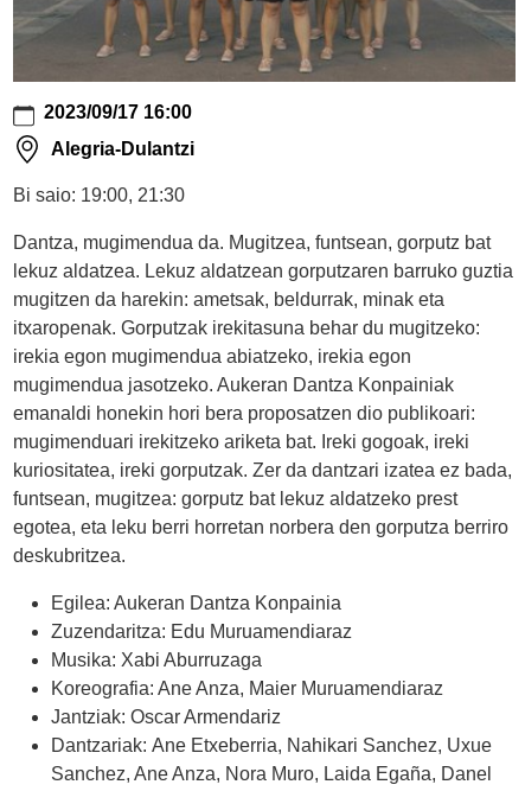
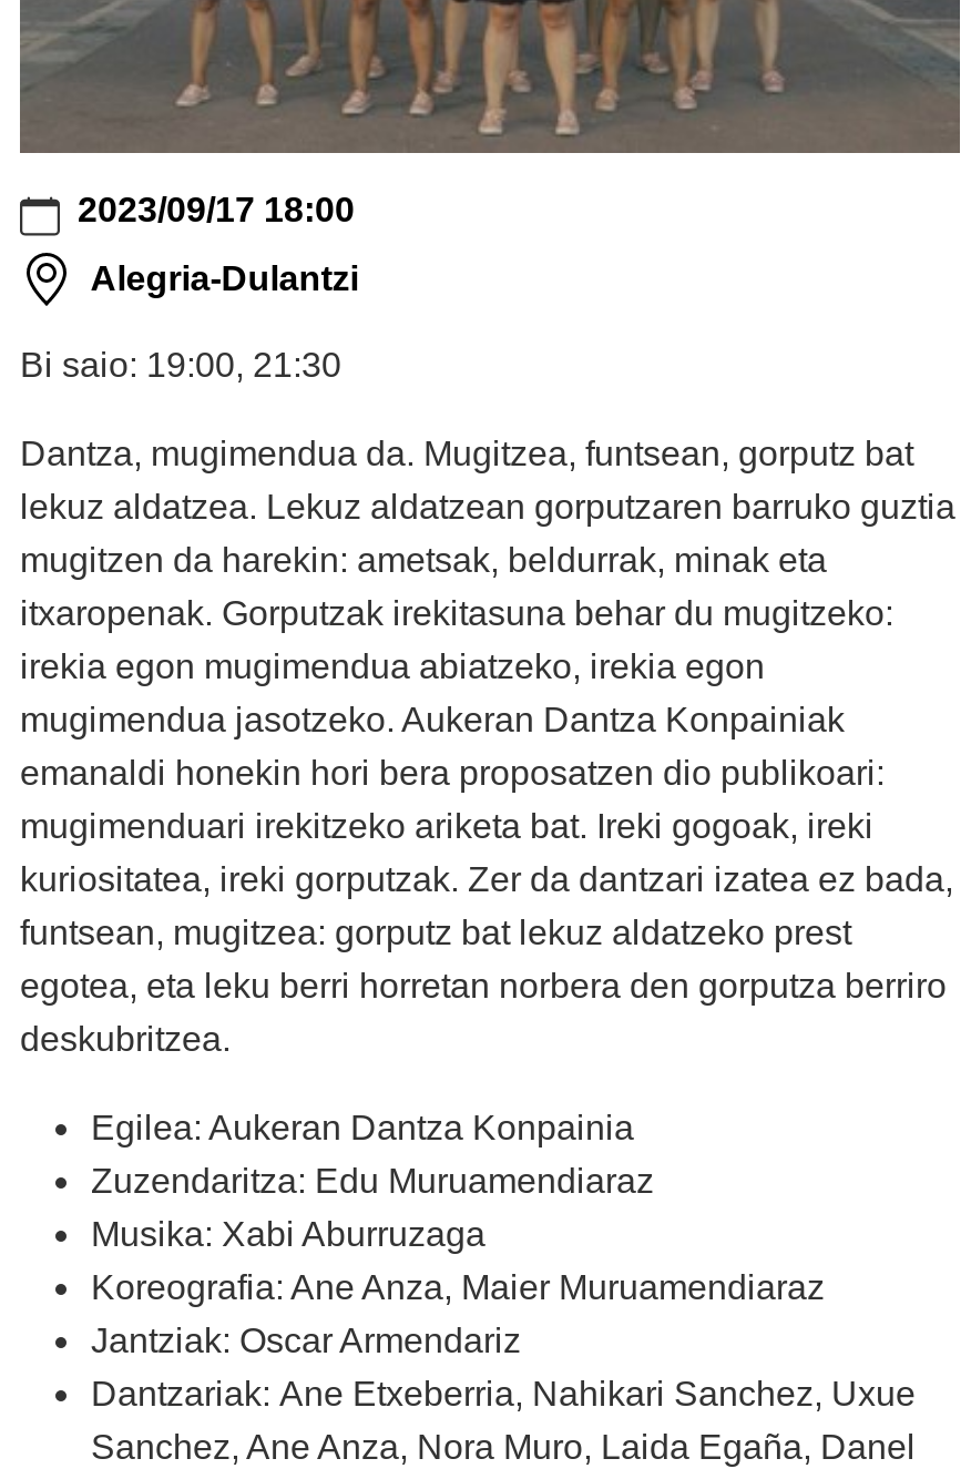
[44,103,192,123] 2023/09/17 16:00 -> [78,192,355,229] 2023/09/17 18:00

